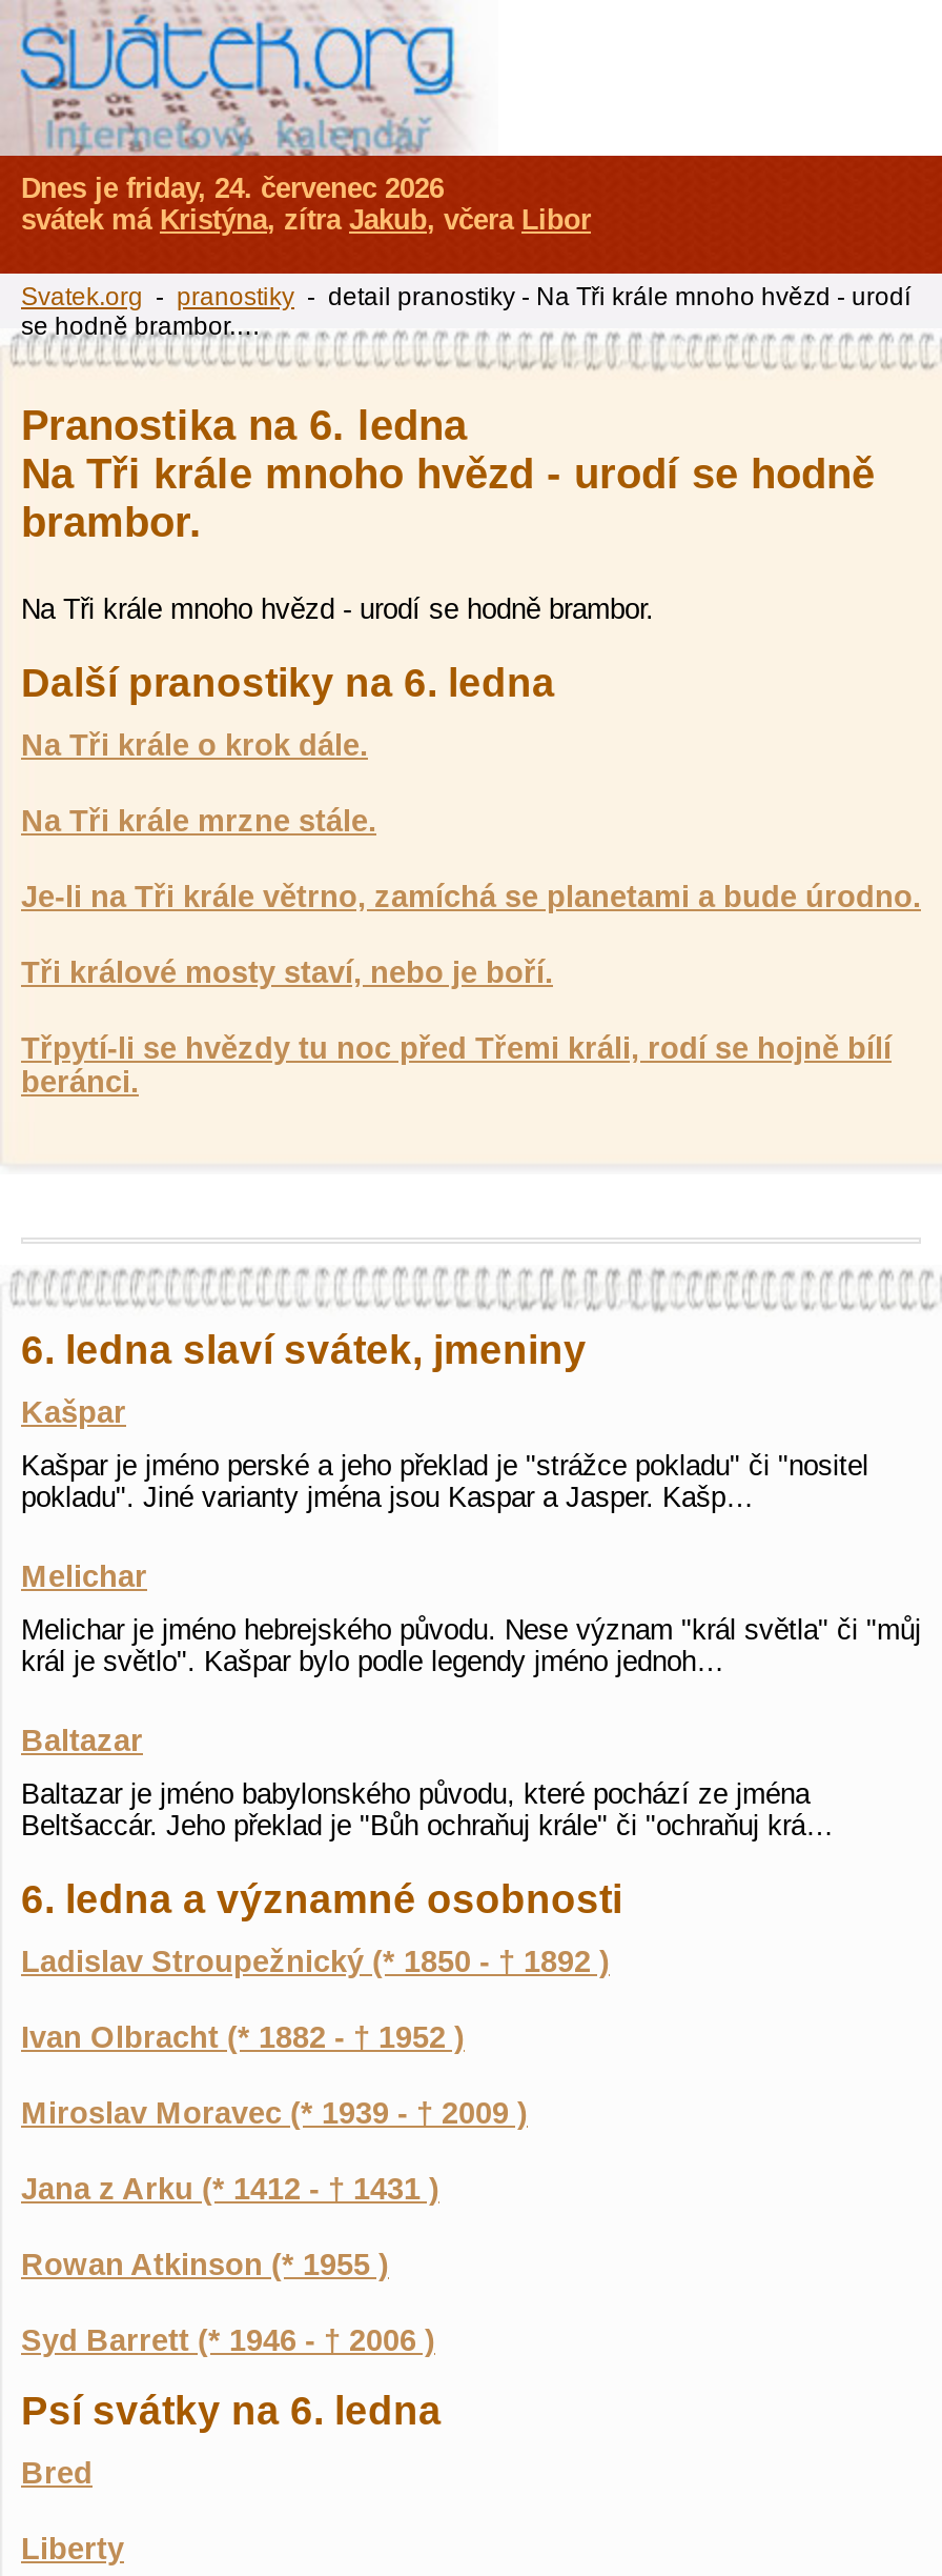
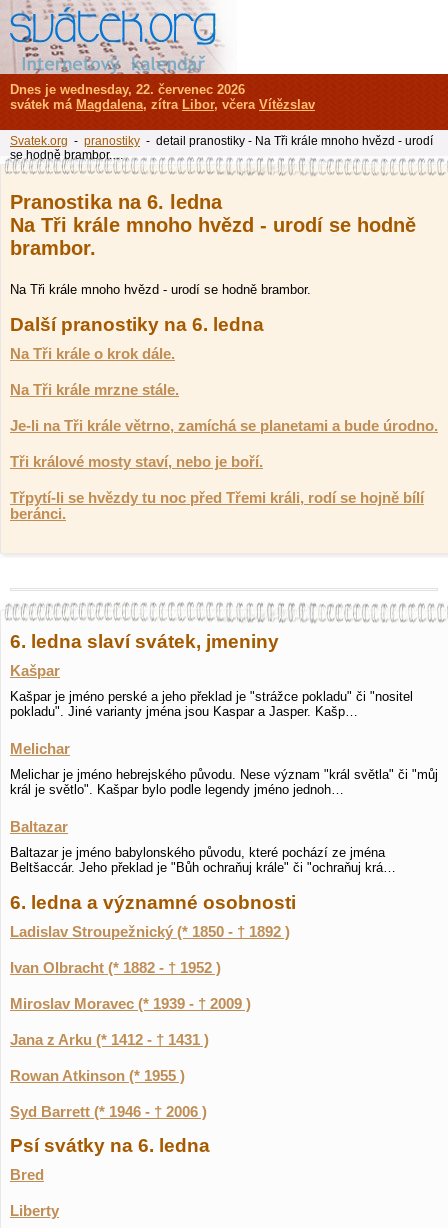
[21,173,444,204] Dnes je friday, 24. červenec 2026 -> [10,82,245,97] Dnes je wednesday, 22. červenec 2026
[21,204,591,236] svátek má Kristýna, zítra Jakub, včera Libor -> [10,97,315,112] svátek má Magdalena, zítra Libor, včera Vítězslav

